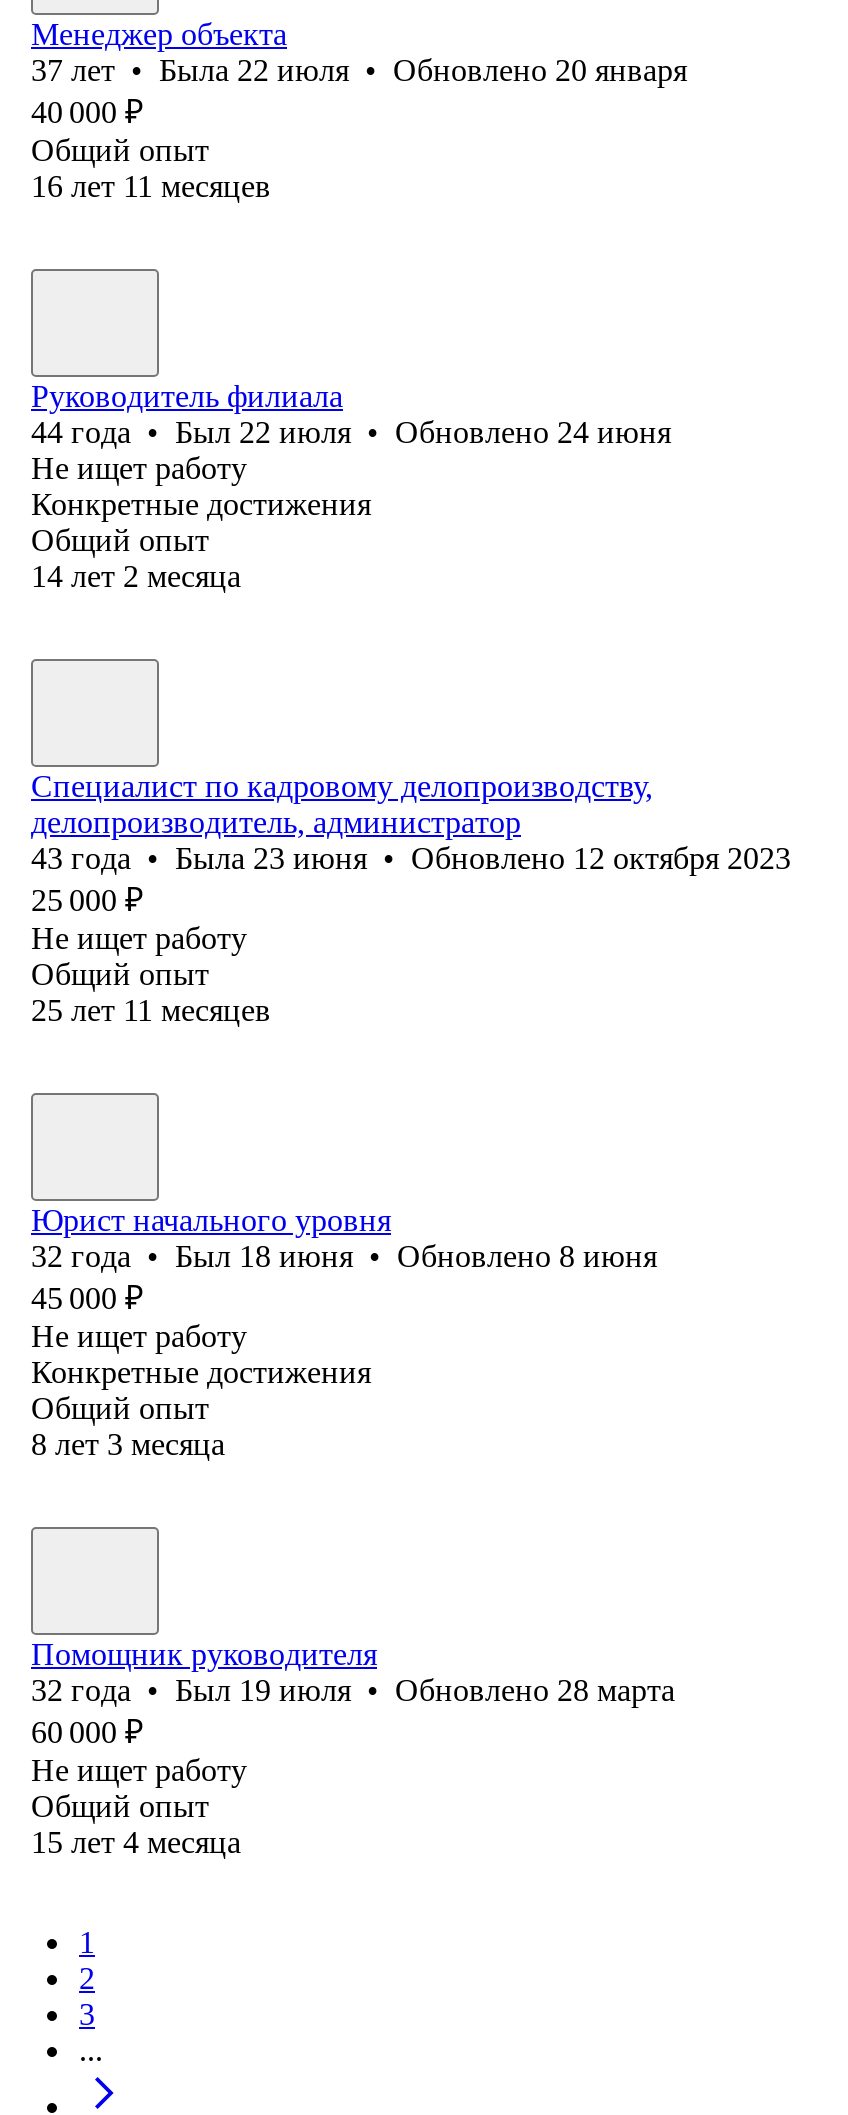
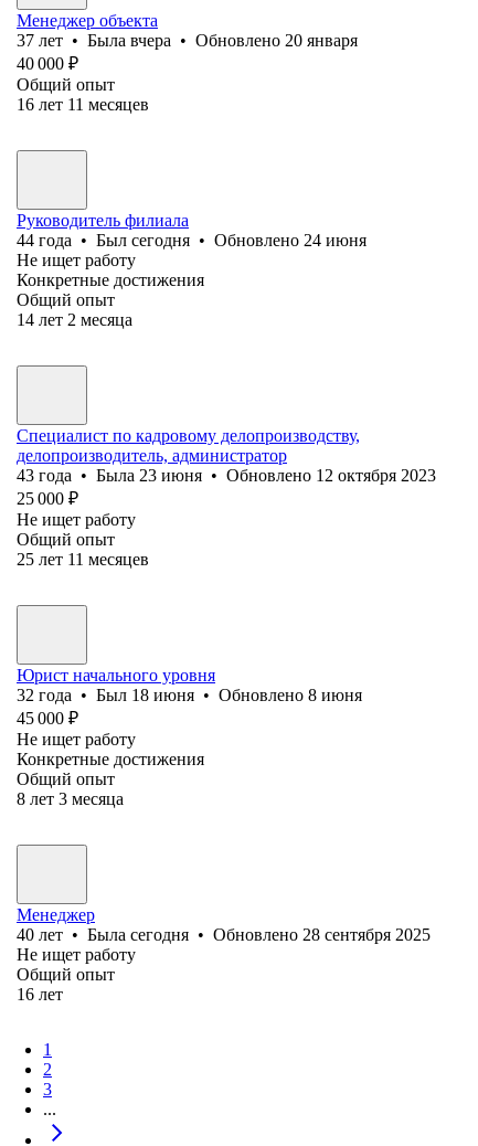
[31,53,687,87] 37 лет • Была 22 июля • Обновлено 20 января -> [17,31,358,50] 37 лет • Была вчера • Обновлено 20 января
[31,415,671,449] 44 года • Был 22 июля • Обновлено 24 июня -> [17,231,367,249] 44 года • Был сегодня • Обновлено 24 июня
[31,1637,675,1749] Помощник руководителя | 32 года • Был 19 июля • Обновлено 28 марта | 60 000 ₽ -> [17,905,431,944] Менеджер | 40 лет • Была сегодня • Обновлено 28 сентября 2025
[31,1825,241,1859] 15 лет 4 месяца -> [17,985,63,1003] 16 лет

